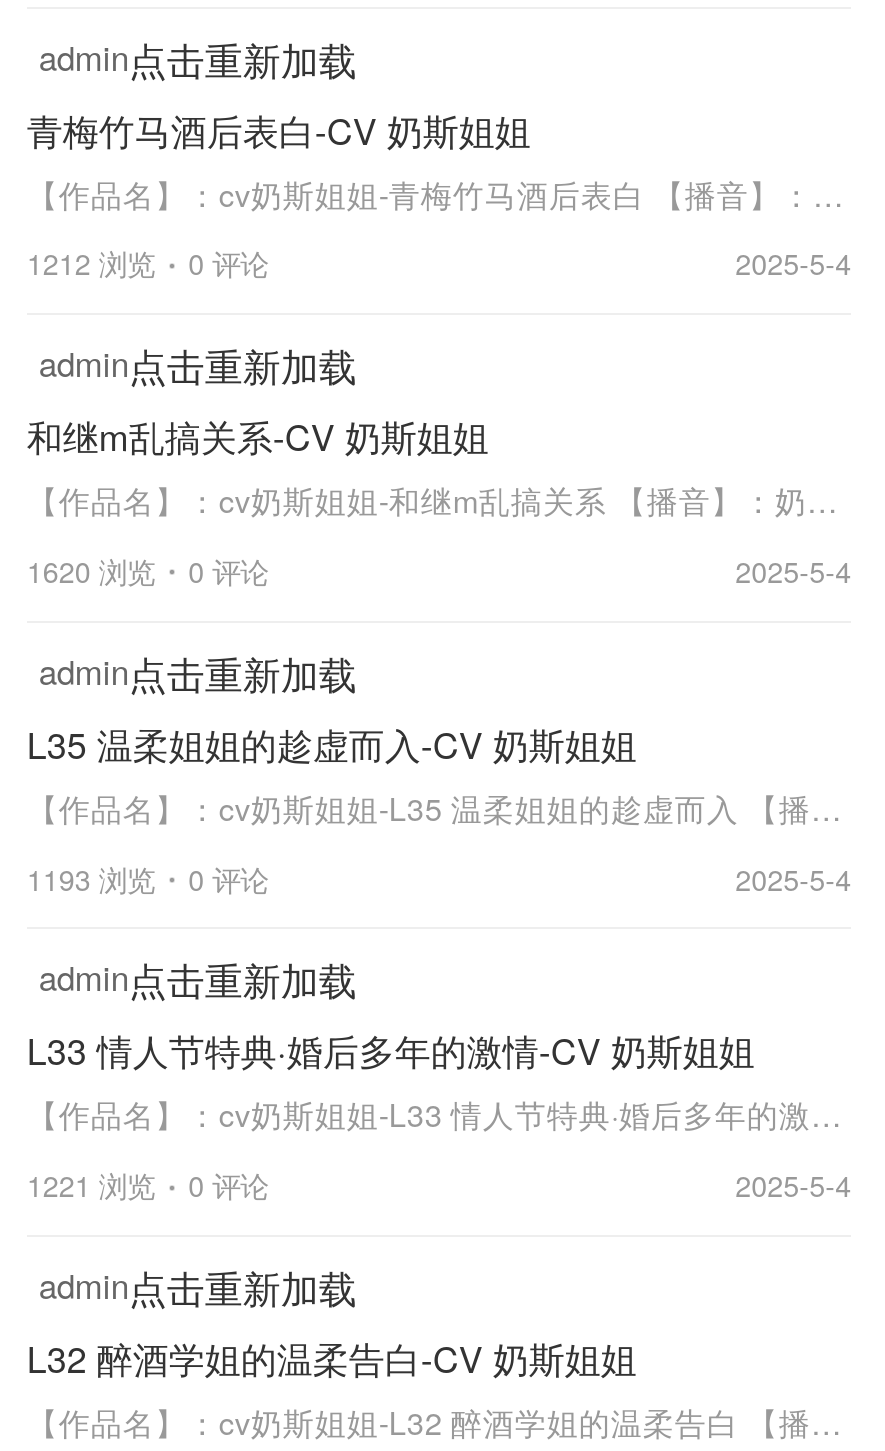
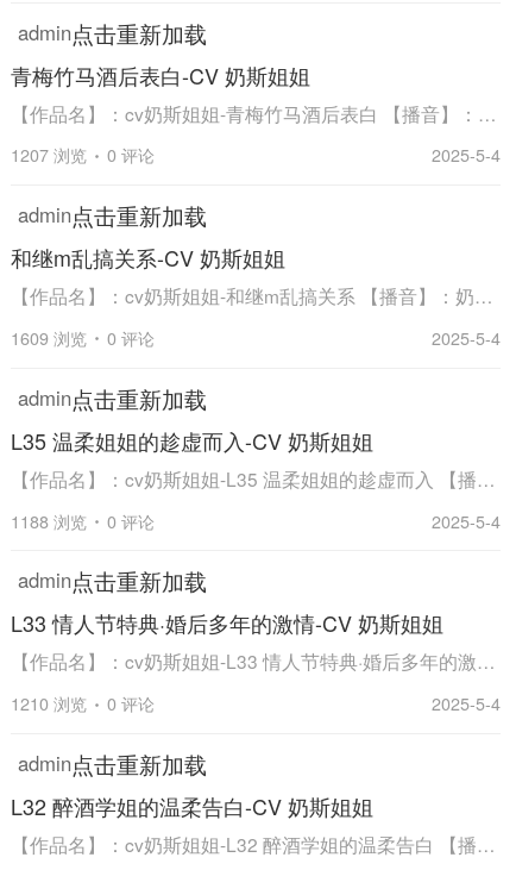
[27,244,268,284] 1212 浏览 0 评论 -> [11,143,154,167] 1207 浏览 0 评论
[27,551,268,591] 1620 浏览 0 评论 -> [11,326,154,350] 1609 浏览 0 评论
[27,858,268,898] 1193 浏览 0 评论 -> [11,509,154,533] 1188 浏览 0 评论
[27,1165,268,1205] 1221 浏览 0 评论 -> [11,692,154,716] 1210 浏览 0 评论

